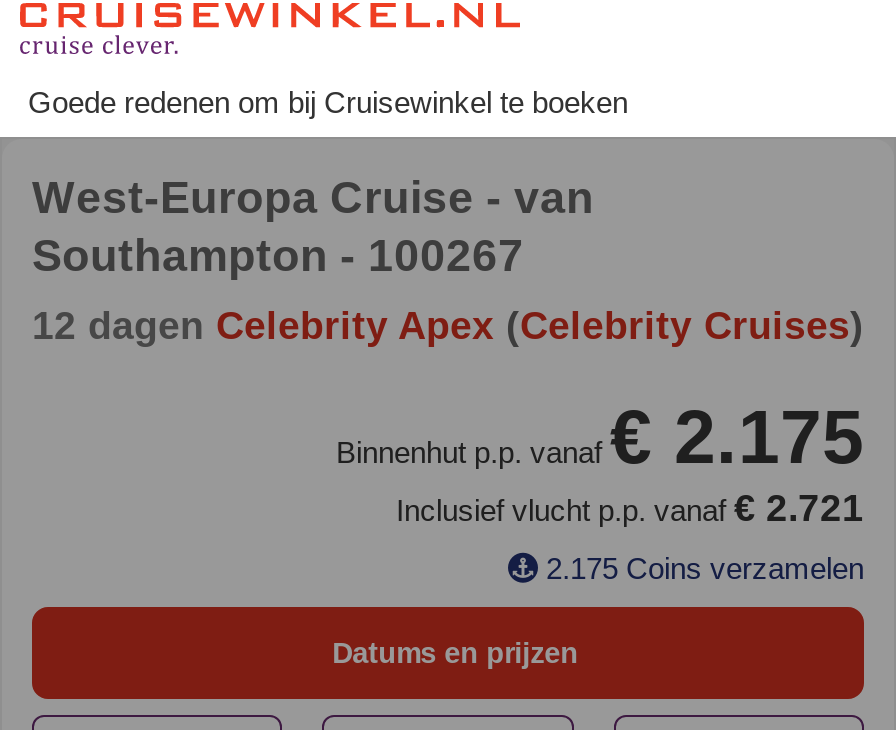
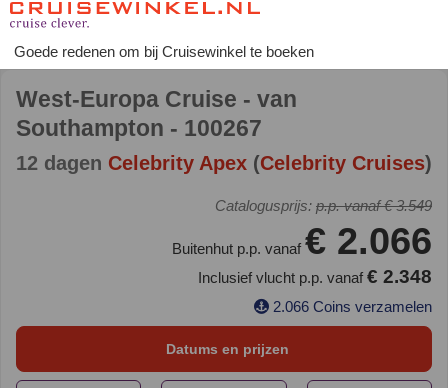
[336,395,864,529] Binnenhutp.p. vanaf€ 2.175 | Inclusief vlucht p.p. vanaf€ 2.721 -> [172,197,432,287] Catalogusprijs: p.p. vanaf€ 3.549 | Buitenhutp.p. vanaf€ 2.066 | Inclusief vlucht p.p. vanaf € 2.348
[546,552,864,586] 2.175 Coins verzamelen -> [273,298,432,315] 2.066 Coins verzamelen

